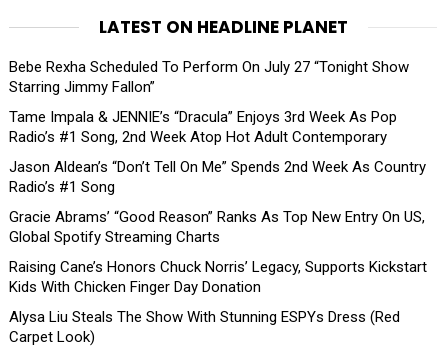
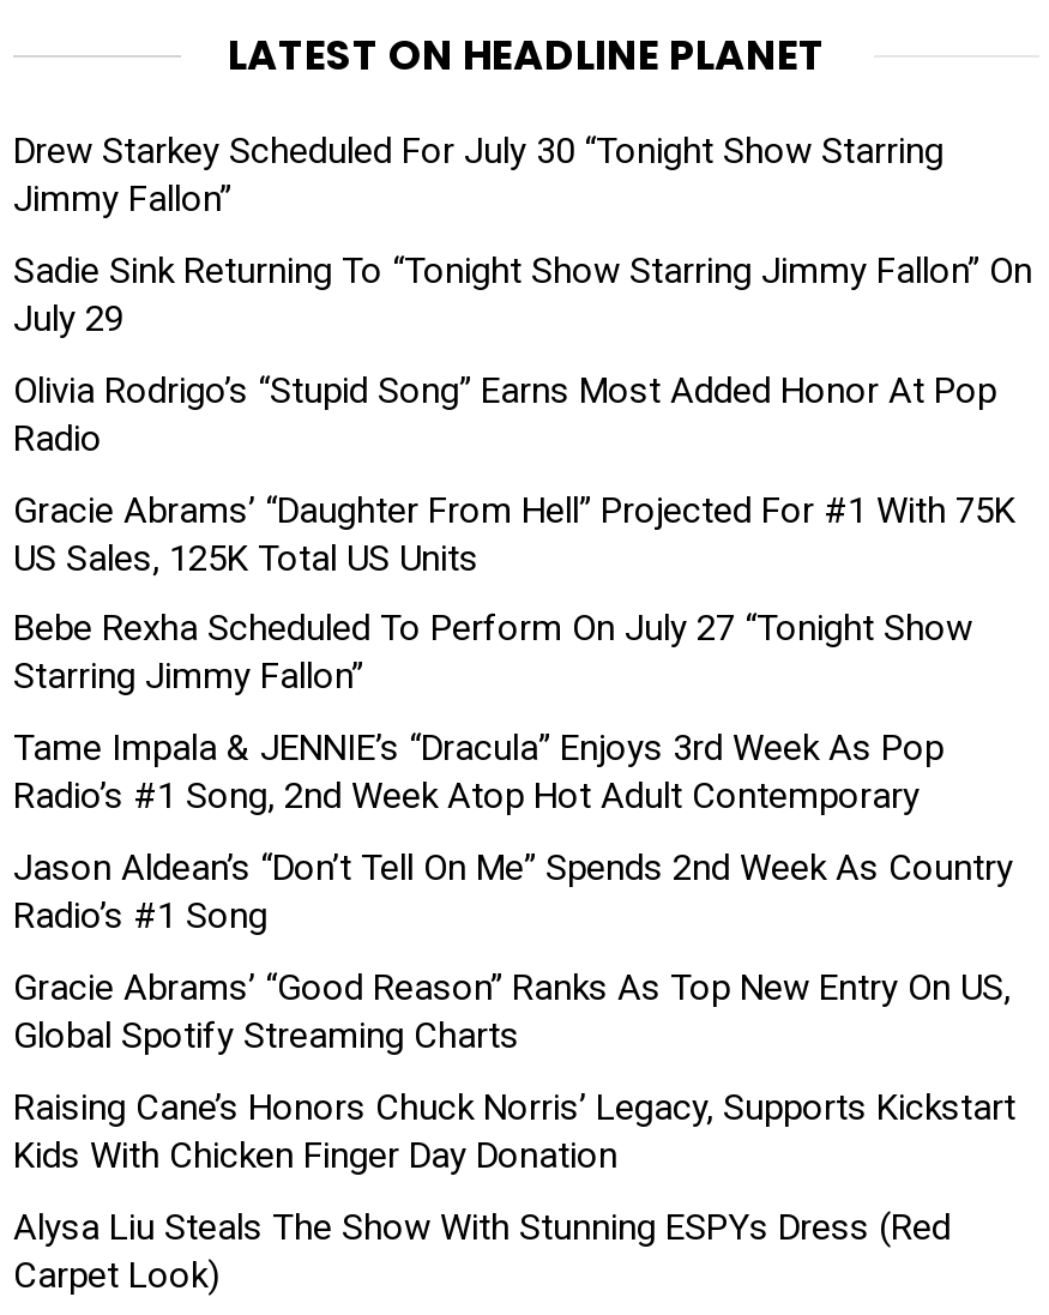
none -> [13,129,1032,579] Drew Starkey Scheduled For July 30 “Tonight Show Starring | Jimmy Fallon” | Sadie Sink Returning To “Tonight Show Starring Jimmy Fallon” On | July 29 | Olivia Rodrigo’s “Stupid Song” Earns Most Added Honor At Pop | Radio | Gracie Abrams’ “Daughter From Hell” Projected For #1 With 75K | US Sales, 125K Total US Units

